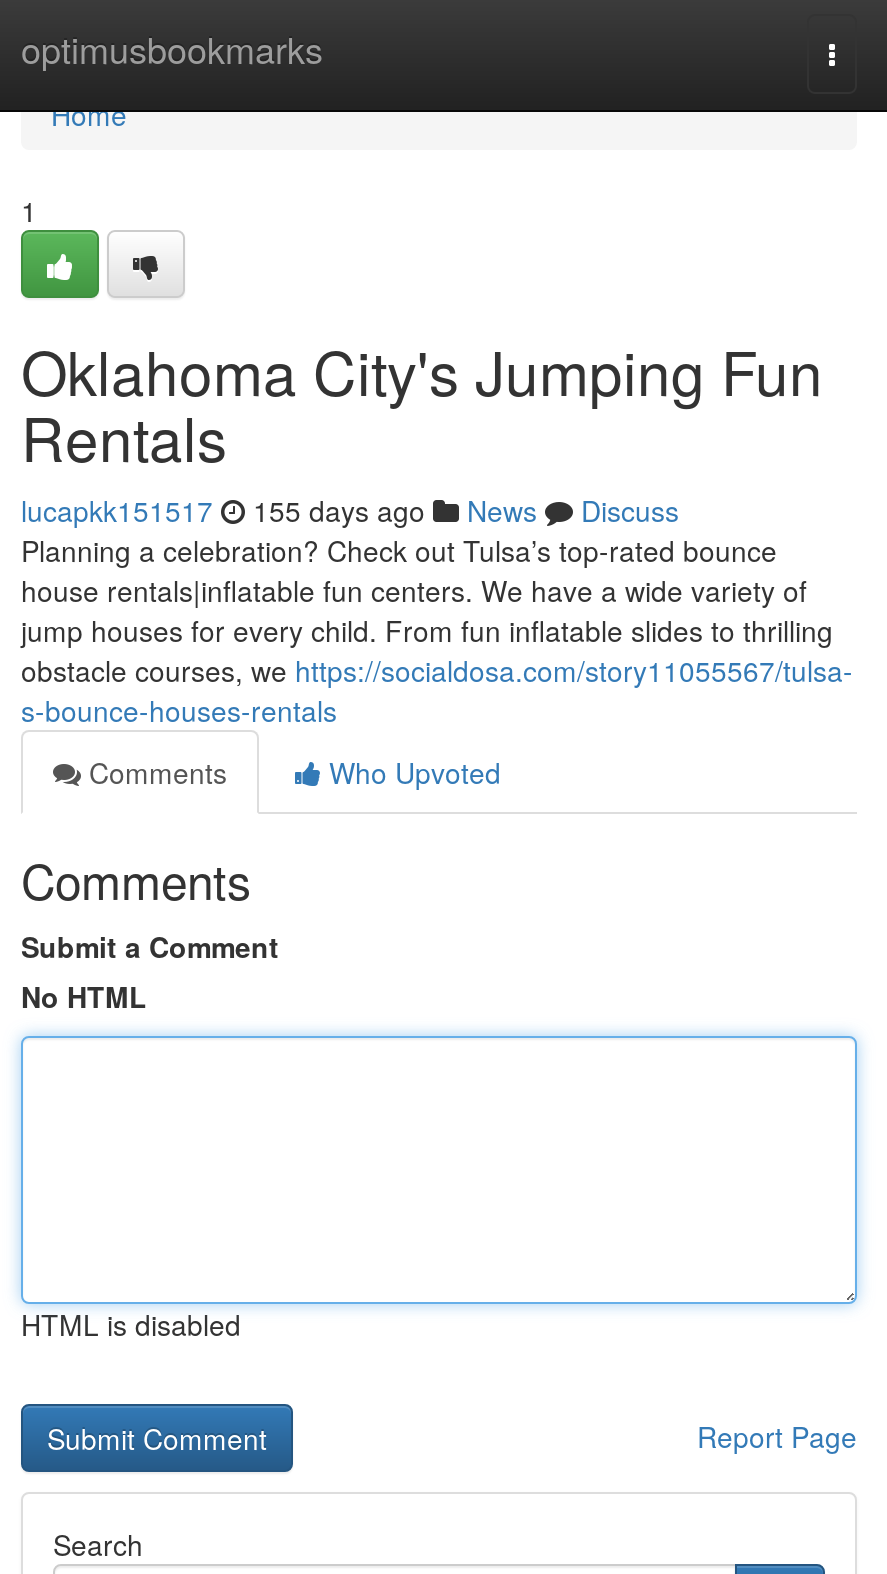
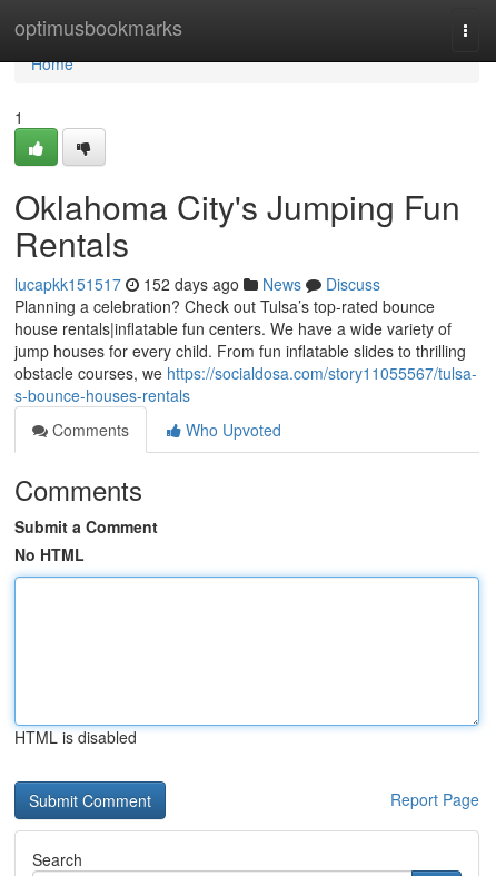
[21,490,679,530] lucapkk151517 155 days ago News Discuss -> [14,273,380,295] lucapkk151517 152 days ago News Discuss

